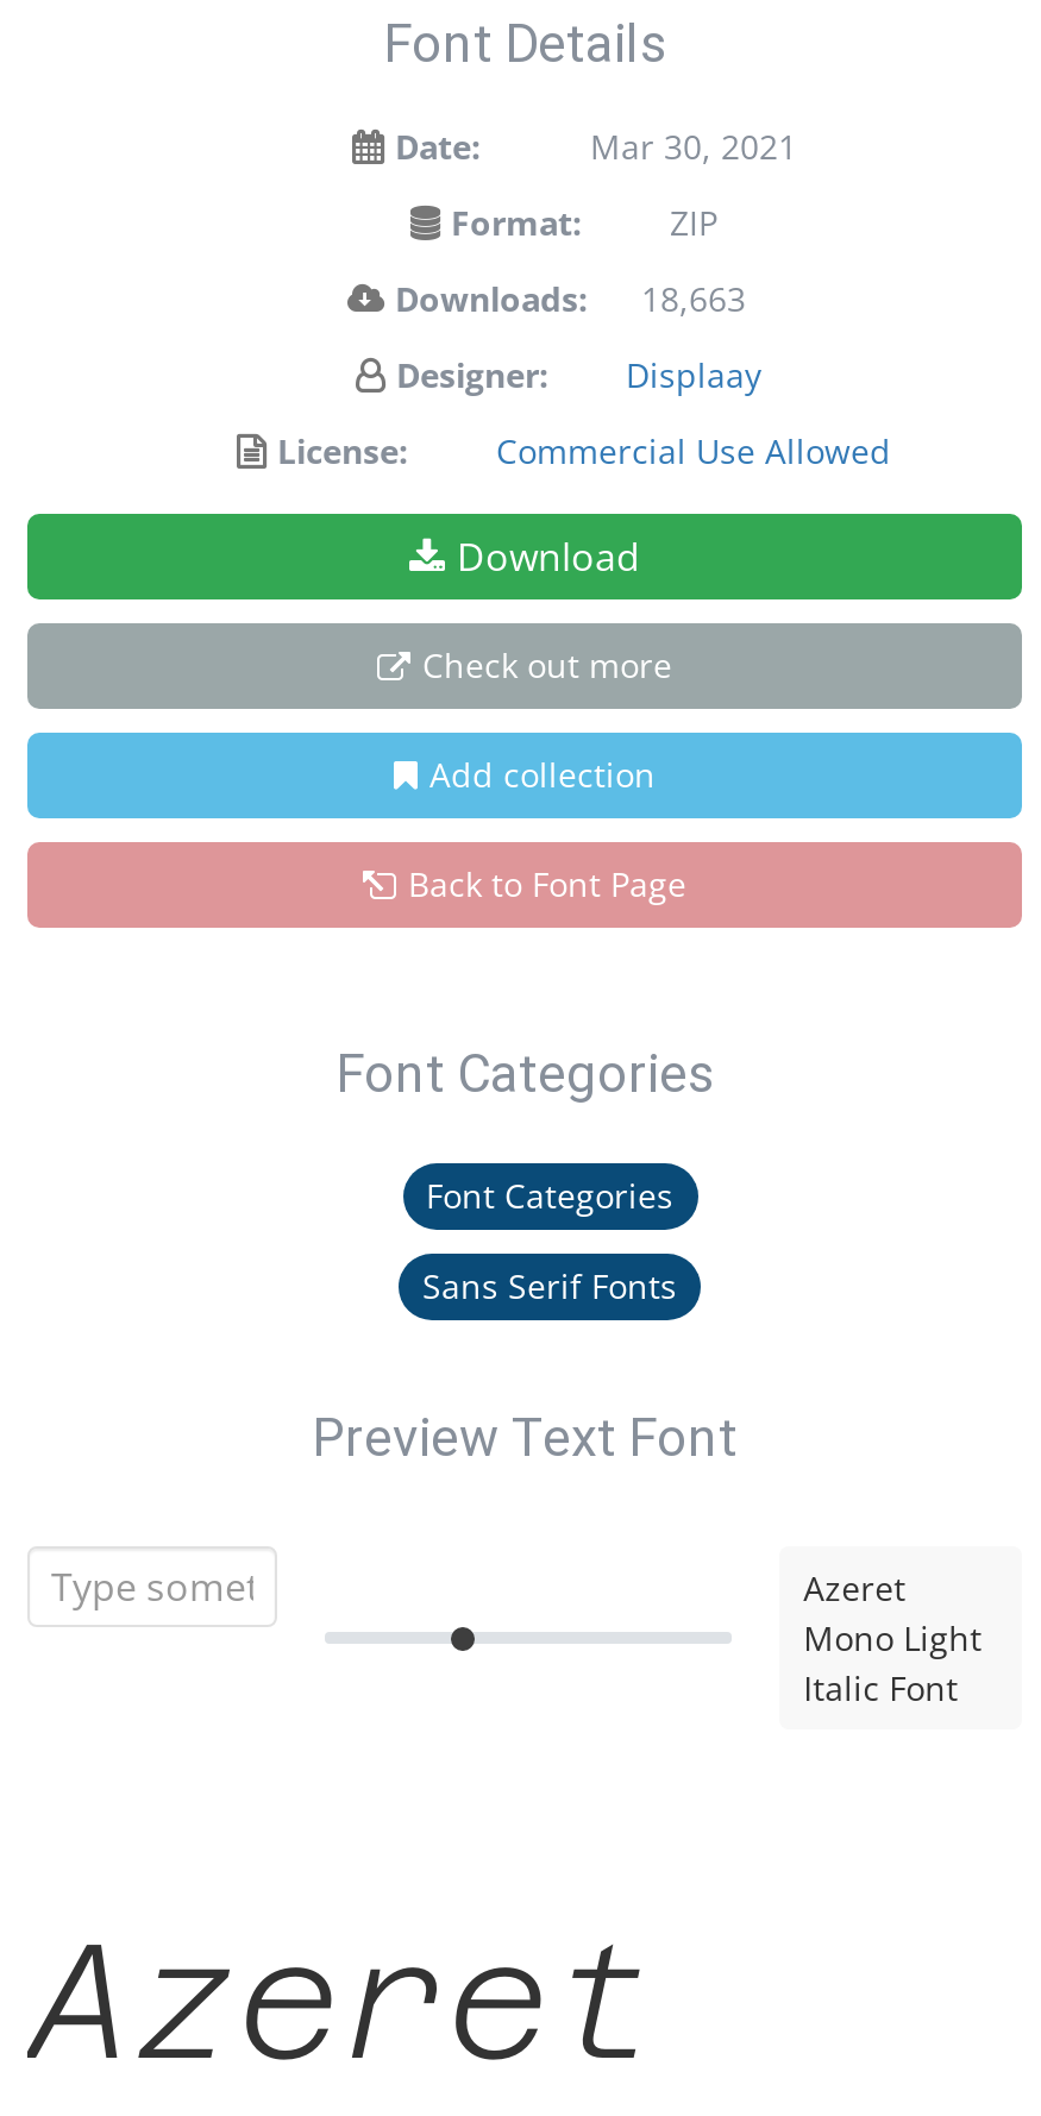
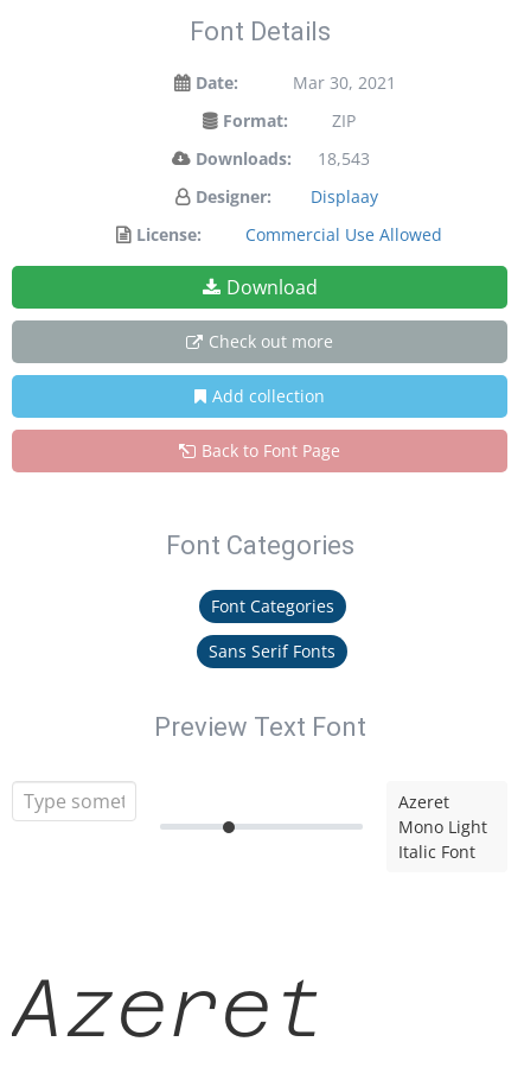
[395,276,746,321] Downloads: 18,663 -> [195,147,370,170] Downloads: 18,543

